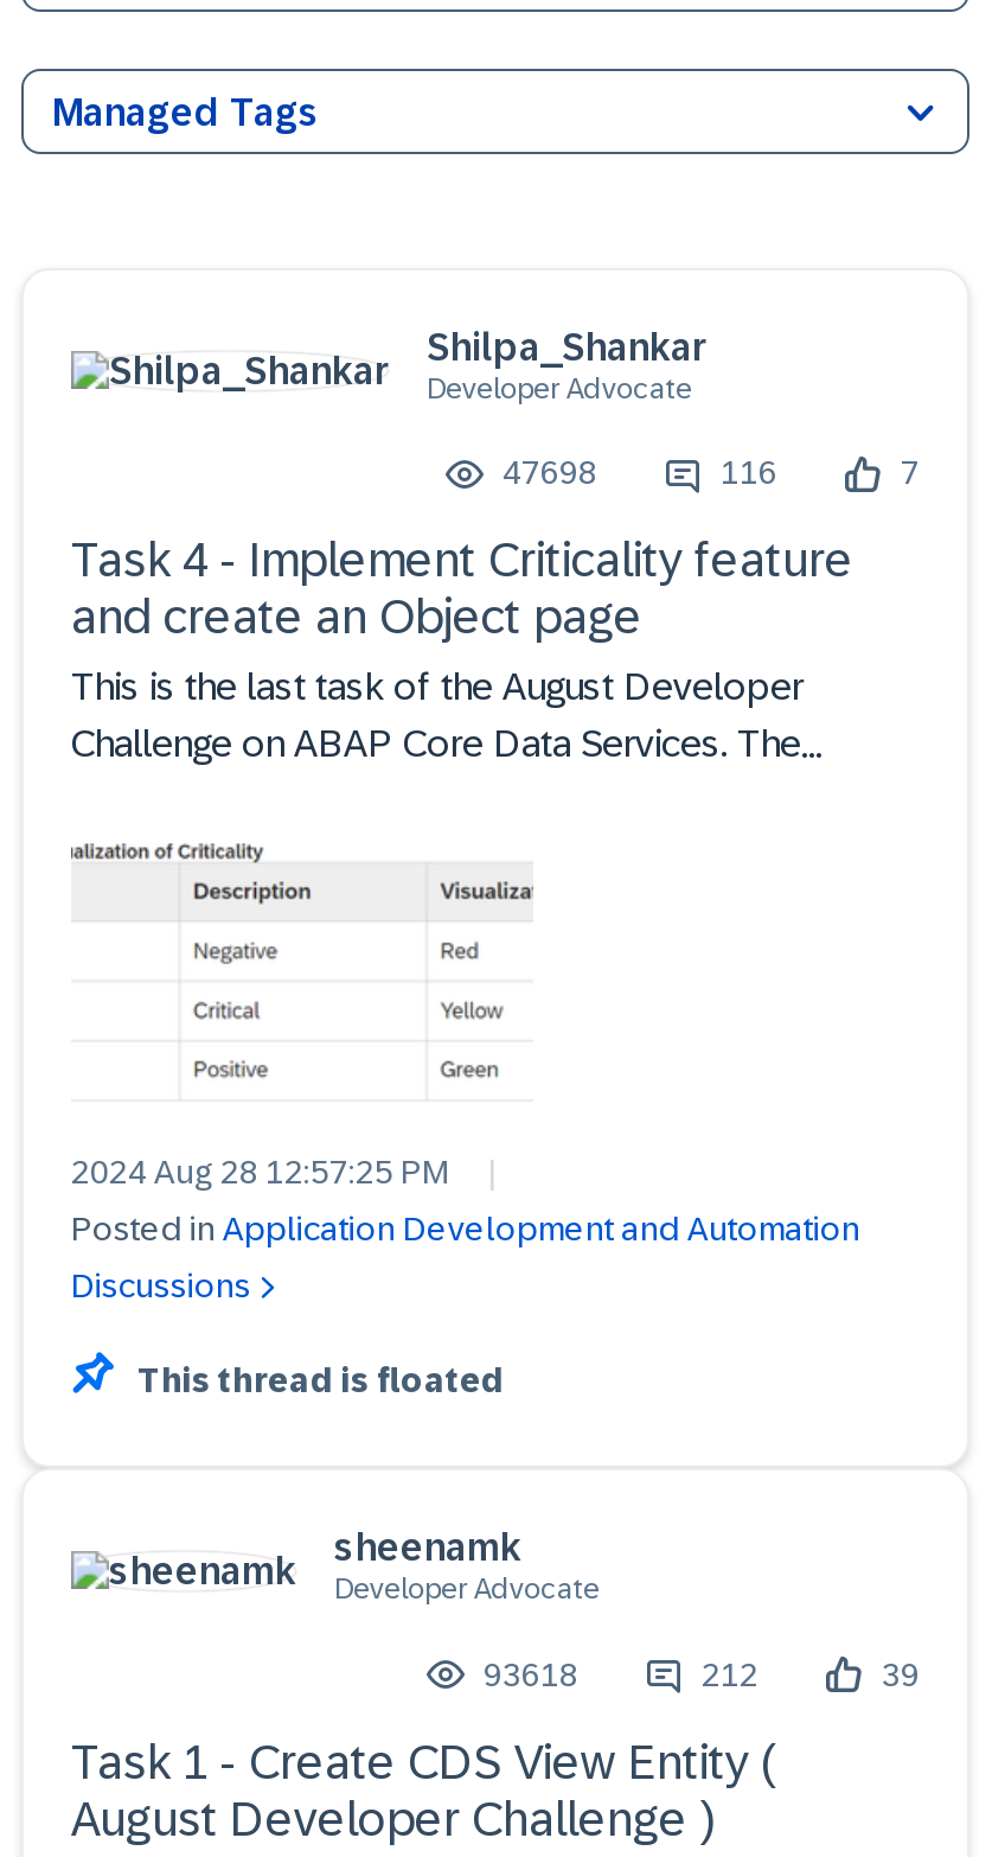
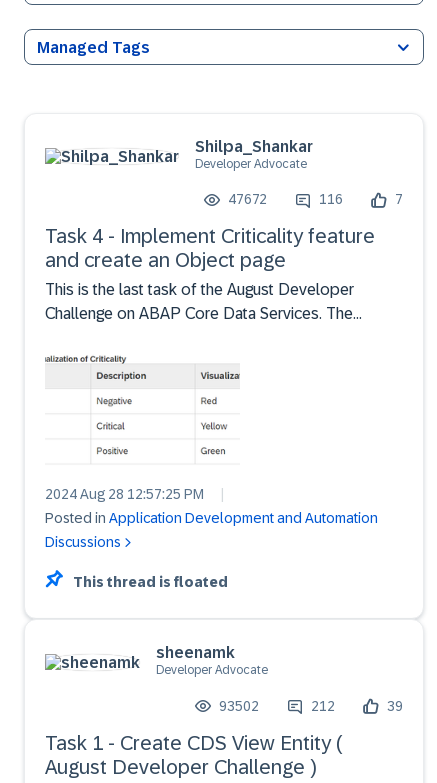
[503,454,597,492] 47698 -> [228,191,267,207] 47672
[484,1654,578,1692] 93618 -> [219,698,259,714] 93502

